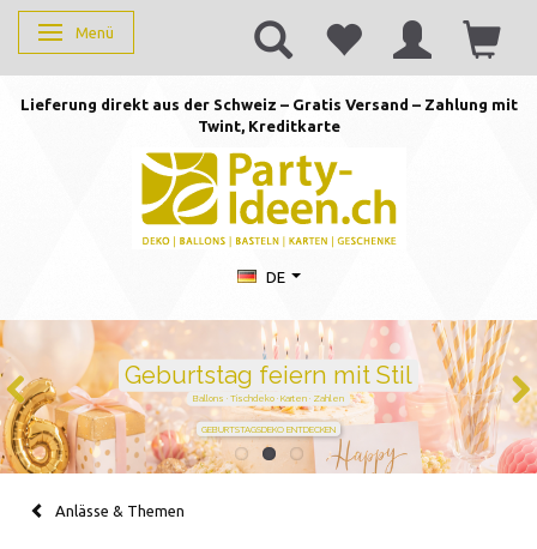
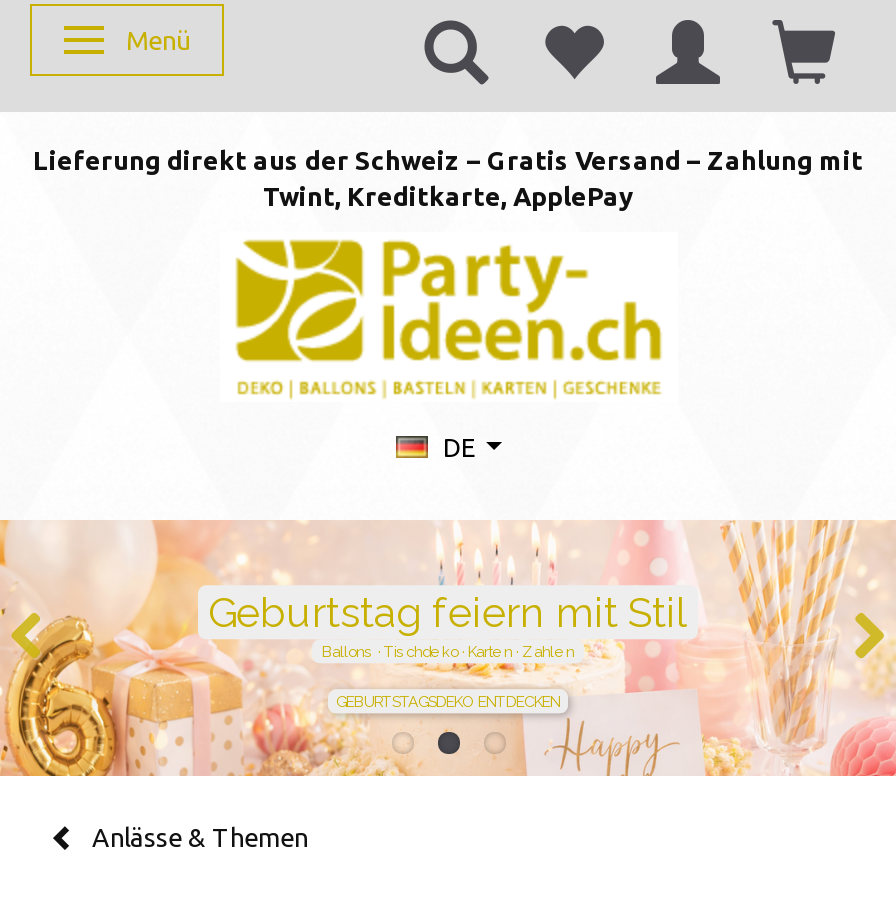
[197,117,340,134] Twint, Kreditkarte -> [263,181,633,209] Twint, Kreditkarte, ApplePay

